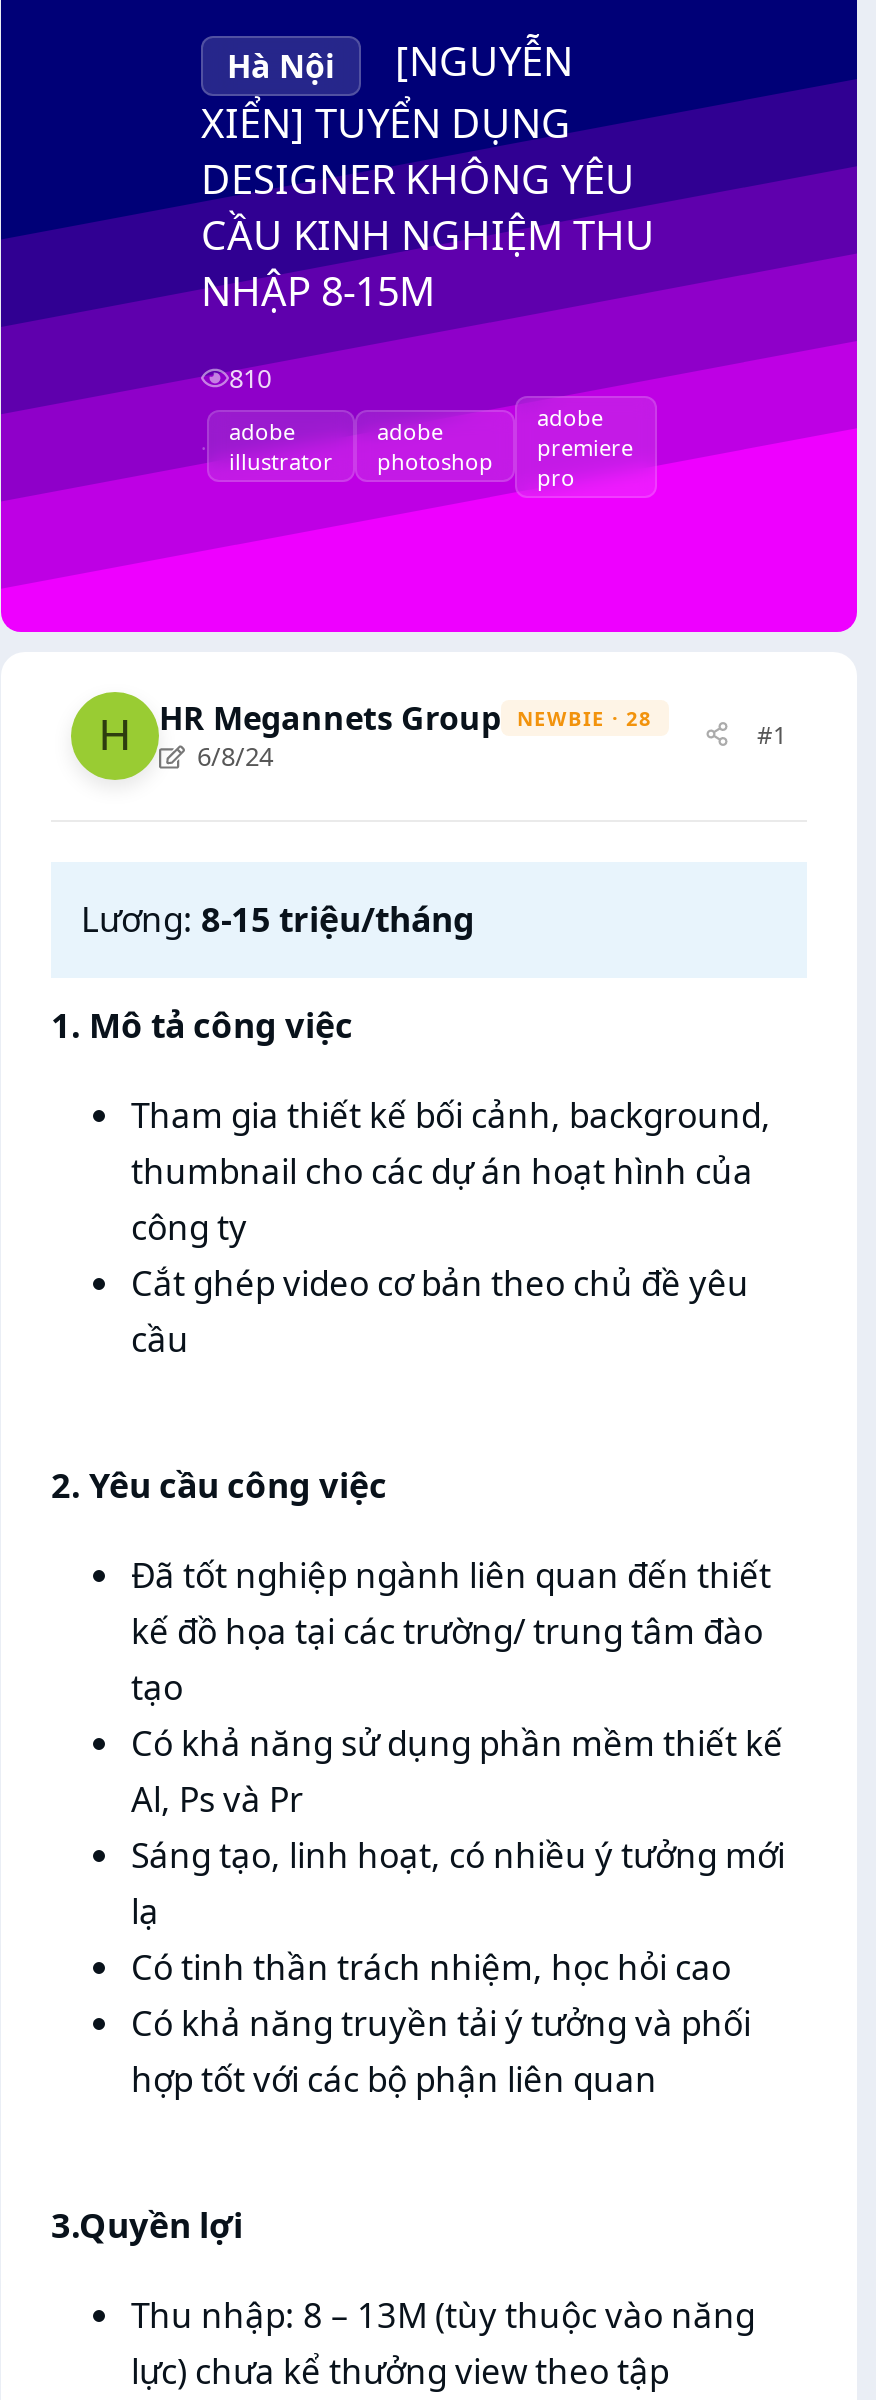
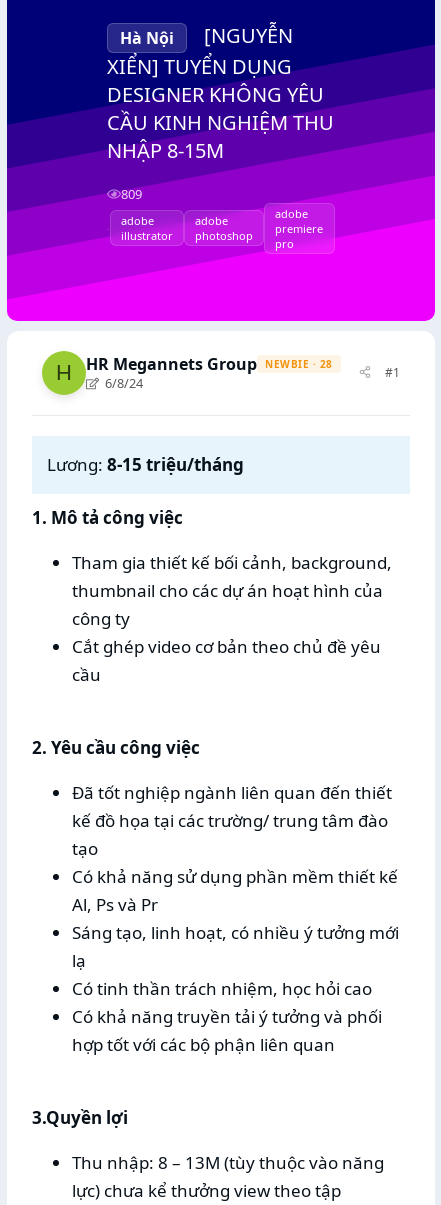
[229,359,271,395] 810 -> [121,185,142,203] 809

